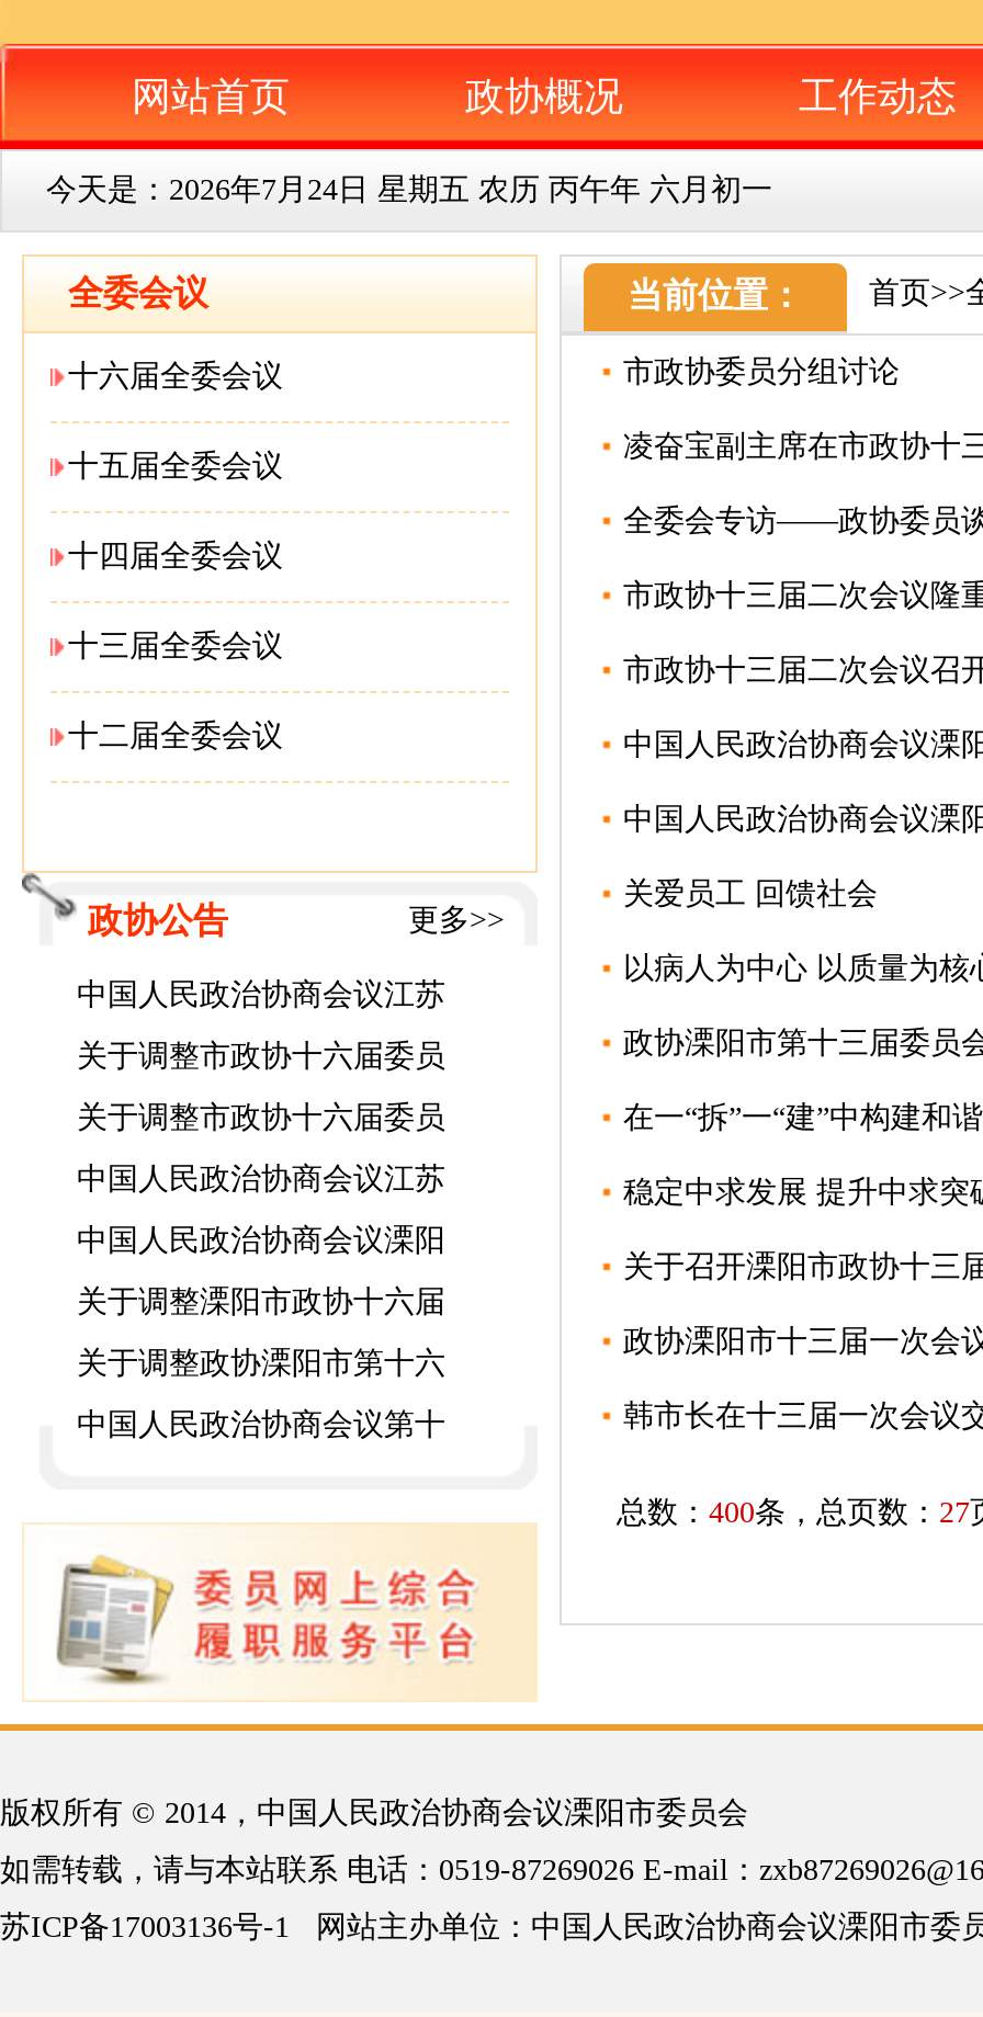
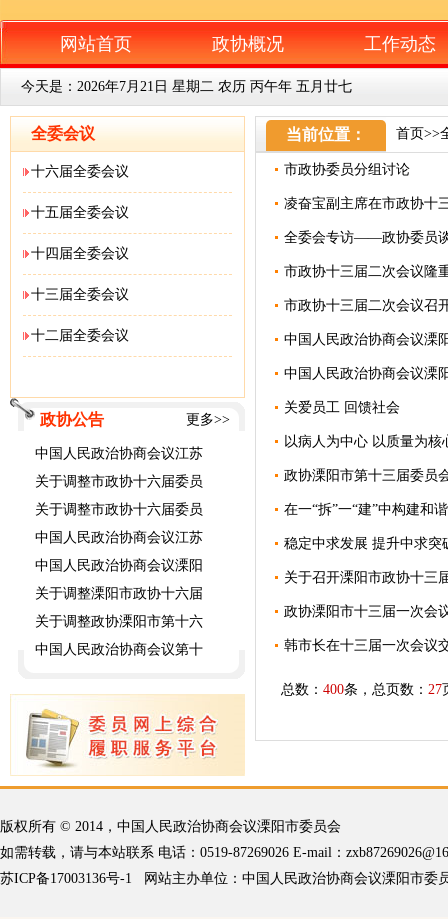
[46,173,772,206] 今天是：2026年7月24日 星期五 农历 丙午年 六月初一 -> [21,79,352,94] 今天是：2026年7月21日 星期二 农历 丙午年 五月廿七

